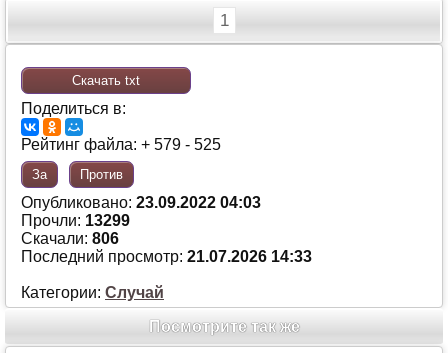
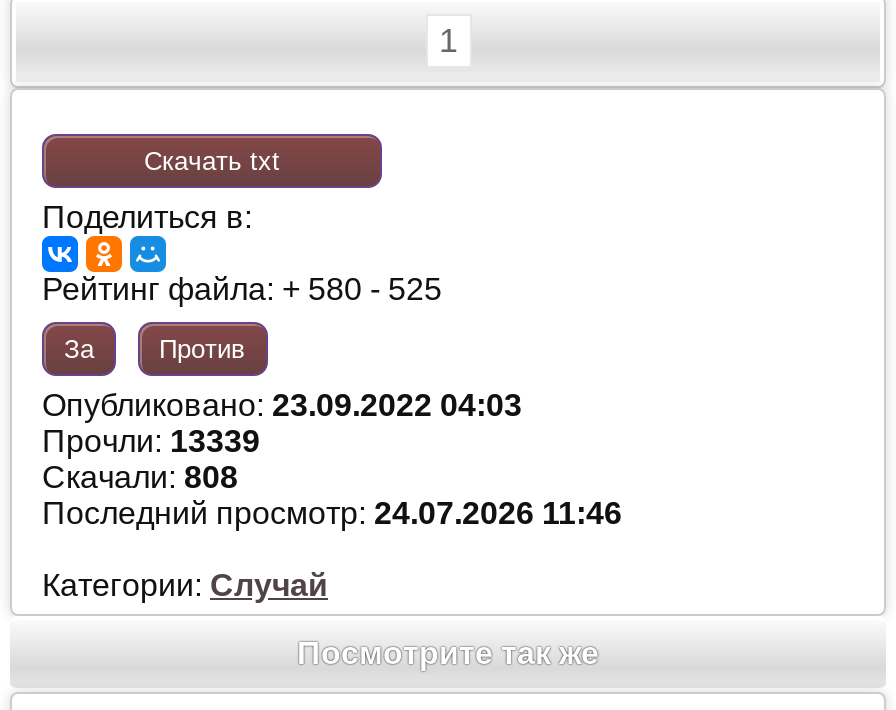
[21,136,221,153] Рейтинг файла: + 579 - 525 -> [42,272,442,306] Рейтинг файла: + 580 - 525
[21,212,130,229] Прочли: 13299 -> [42,424,260,458] Прочли: 13339
[21,230,119,247] Скачали: 806 -> [42,460,238,494] Скачали: 808
[21,248,312,265] Последний просмотр: 21.07.2026 14:33 -> [42,496,622,530] Последний просмотр: 24.07.2026 11:46

